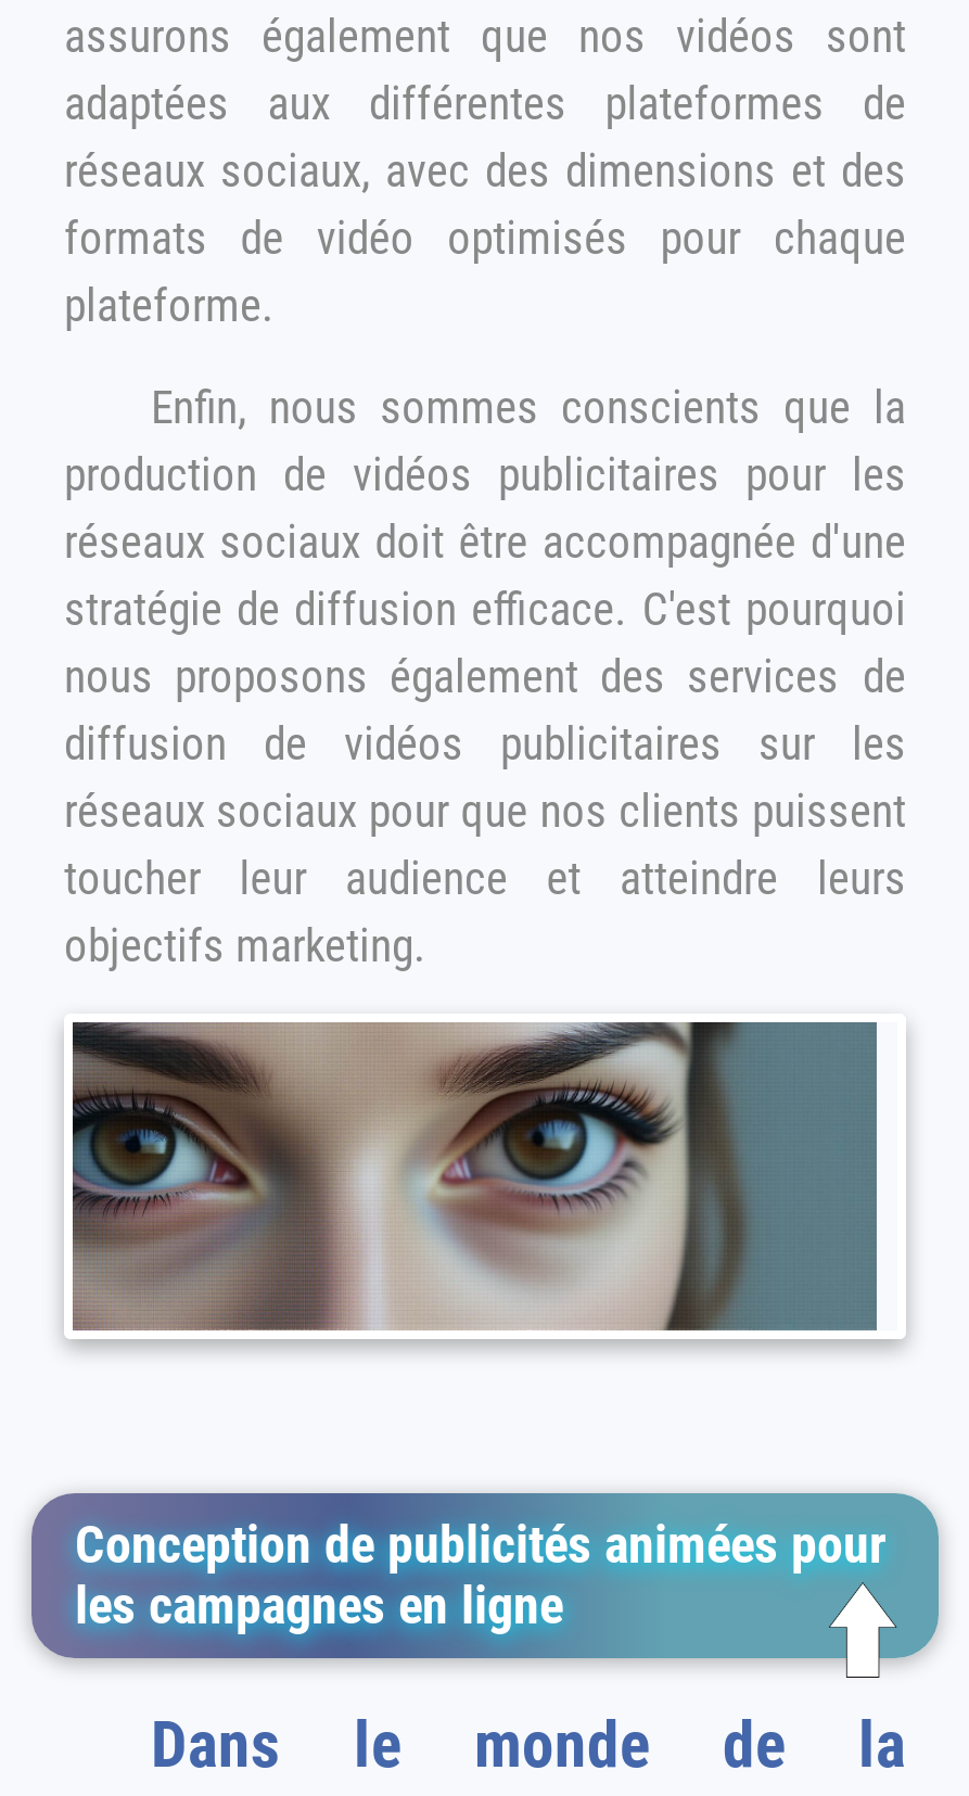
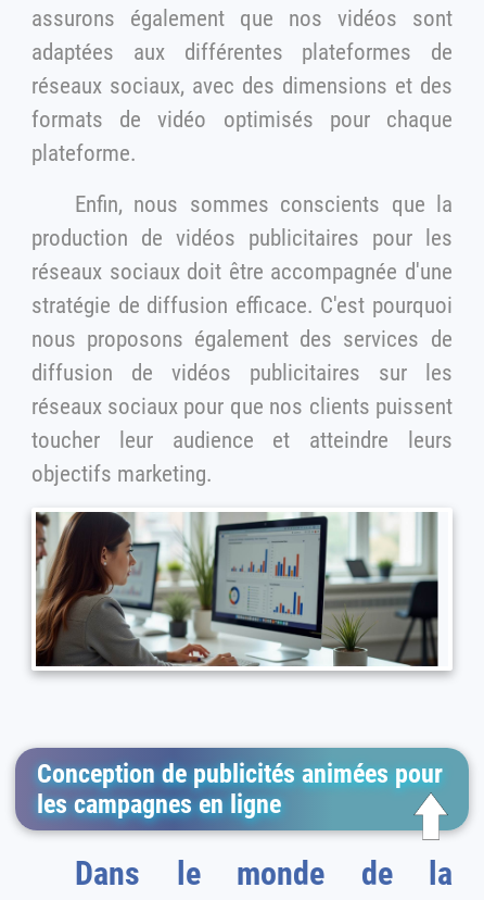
[71,1020,878,1333] [image] -> [35,512,438,667] [image]

